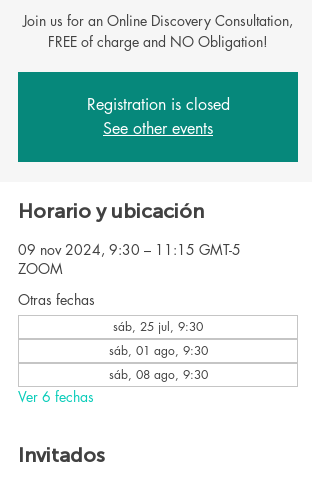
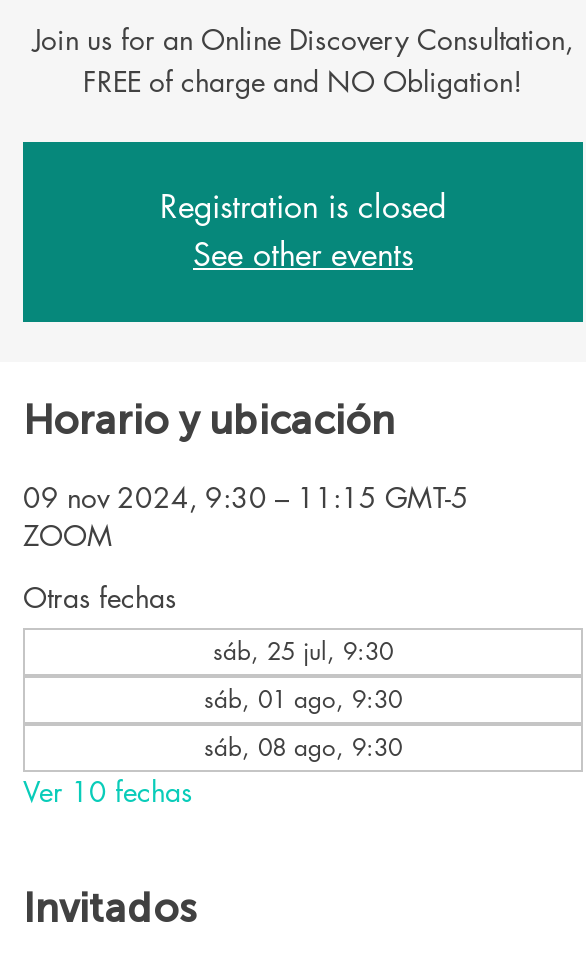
[18,387,94,406] Ver 6 fechas -> [23,772,193,810] Ver 10 fechas

